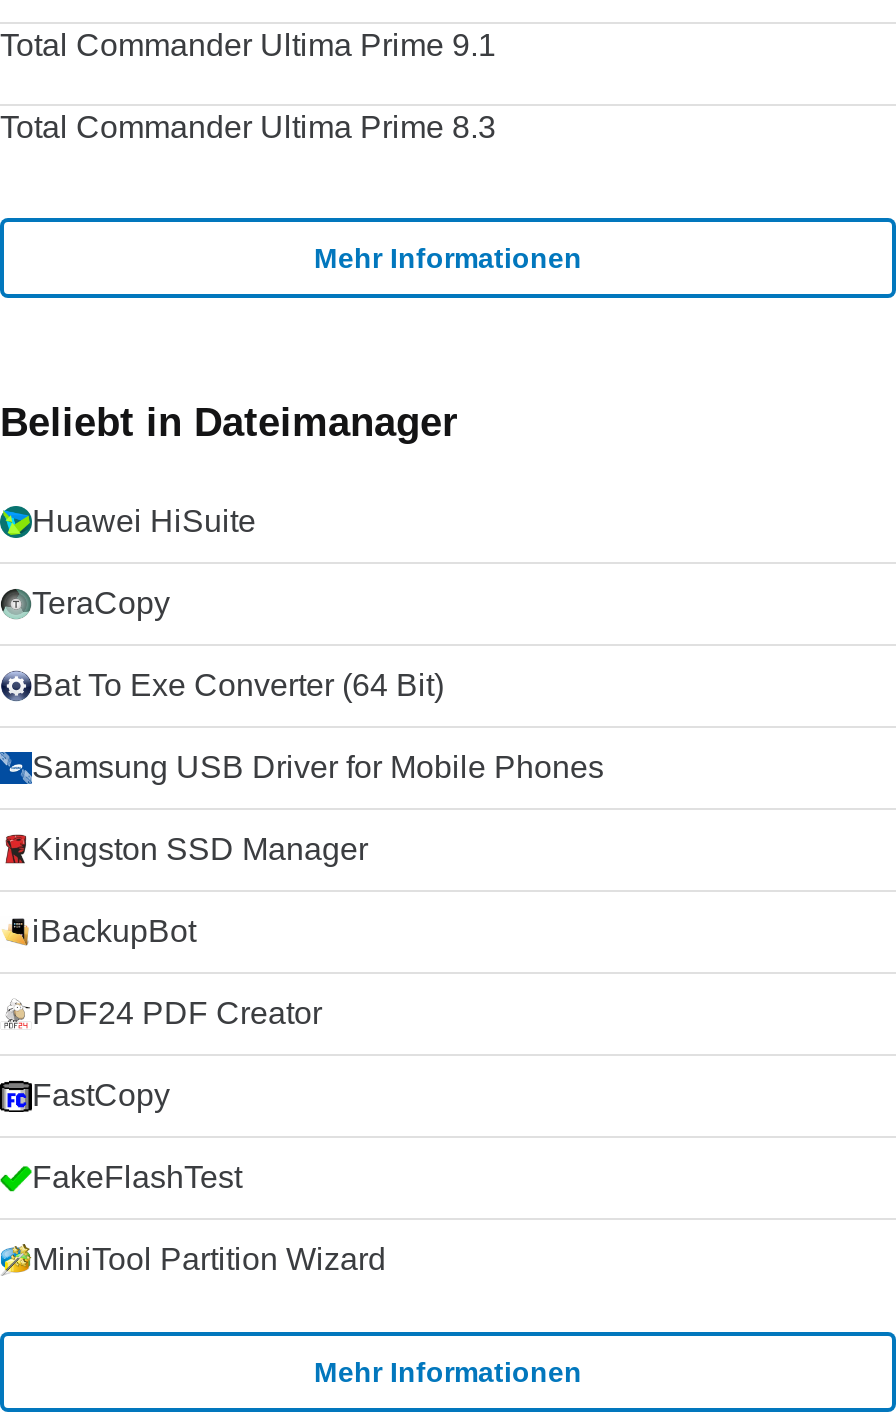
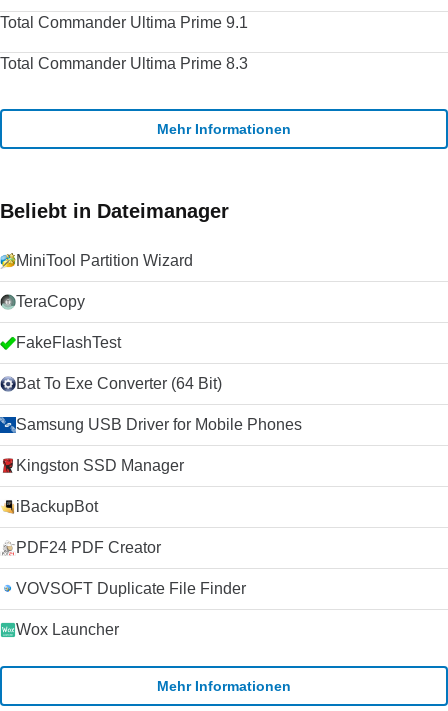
[32,504,256,538] Huawei HiSuite -> none
moved [32,668,604,1030] -> [16,375,302,556]: Bat To Exe Converter (64 Bit) | Samsung USB Driver for Mobile Phones | Kingston SSD Manager | iBackupBot | PDF24 PDF Creator
[32,1078,170,1112] FastCopy -> [16,580,246,638] VOVSOFT Duplicate File Finder | Wox Launcher
moved [32,1160,242,1194] -> [16,334,121,351]: FakeFlashTest
moved [32,1242,386,1276] -> [16,252,193,269]: MiniTool Partition Wizard

